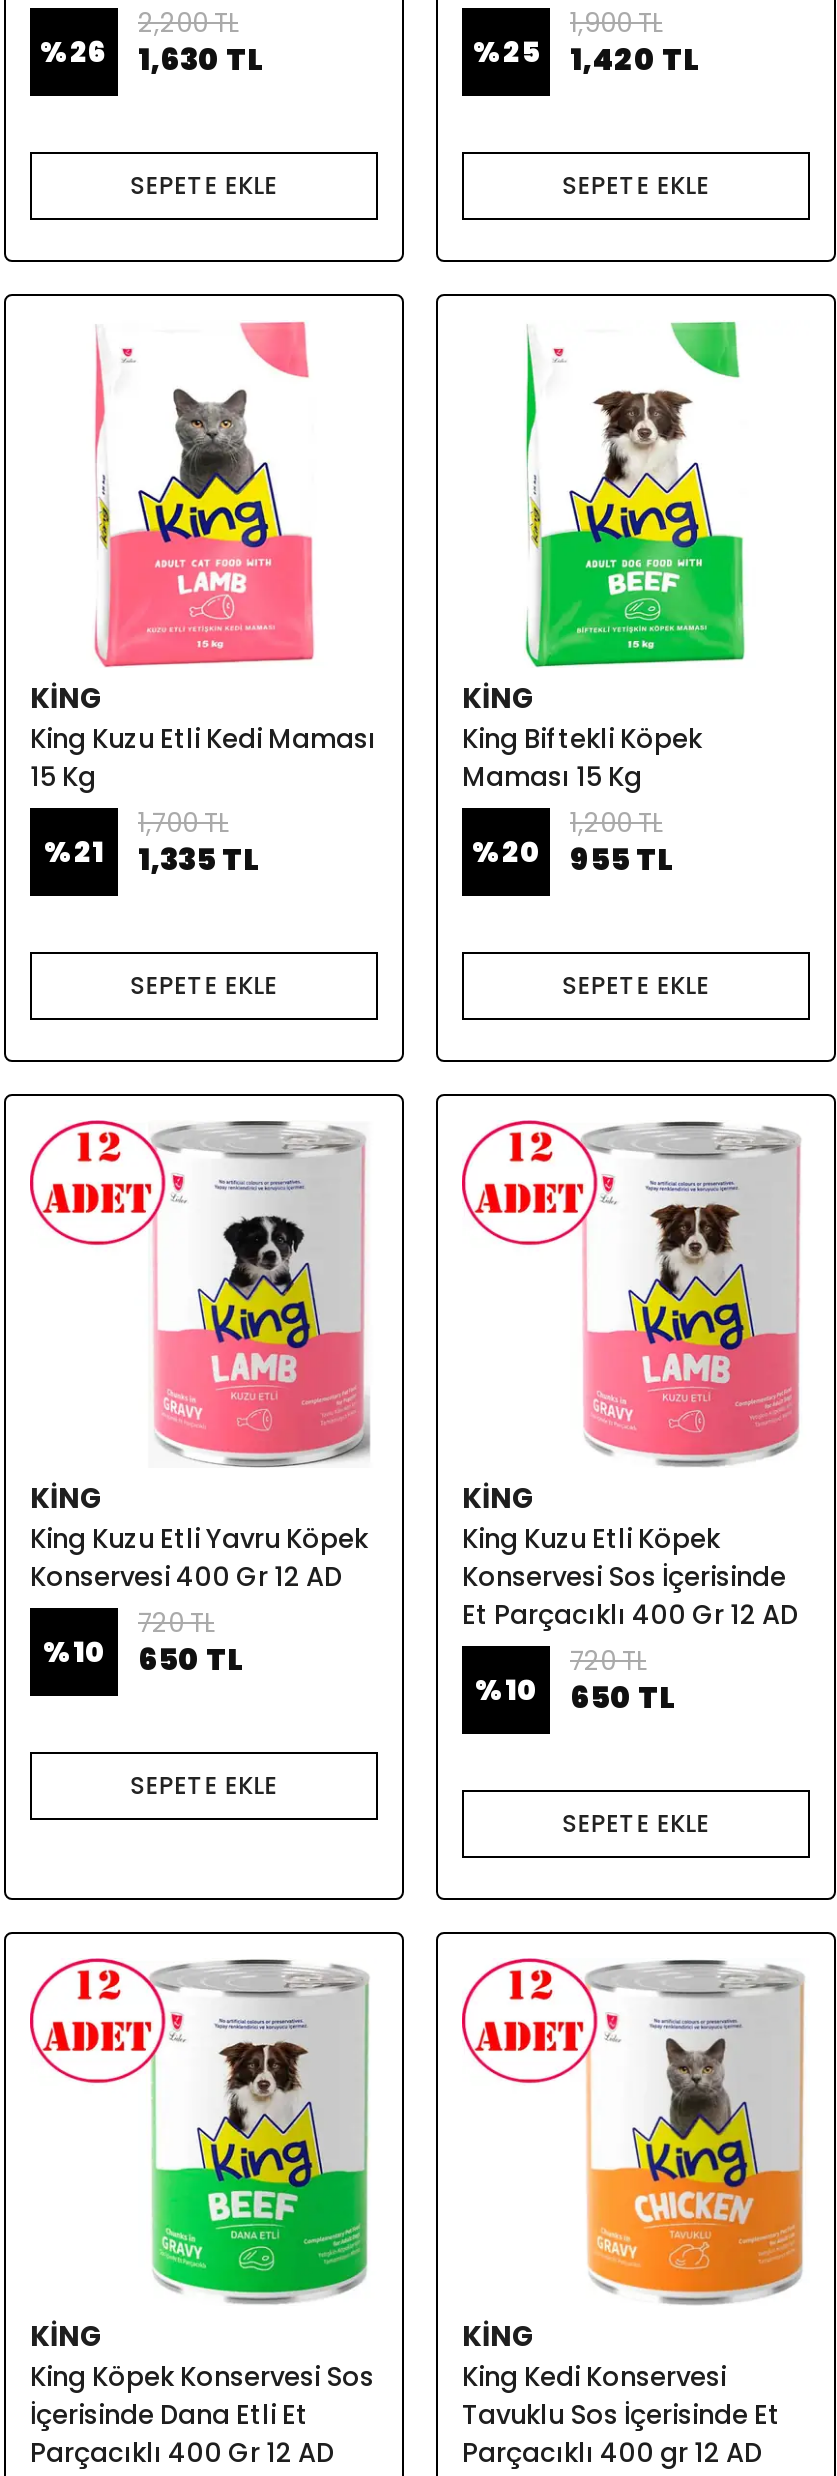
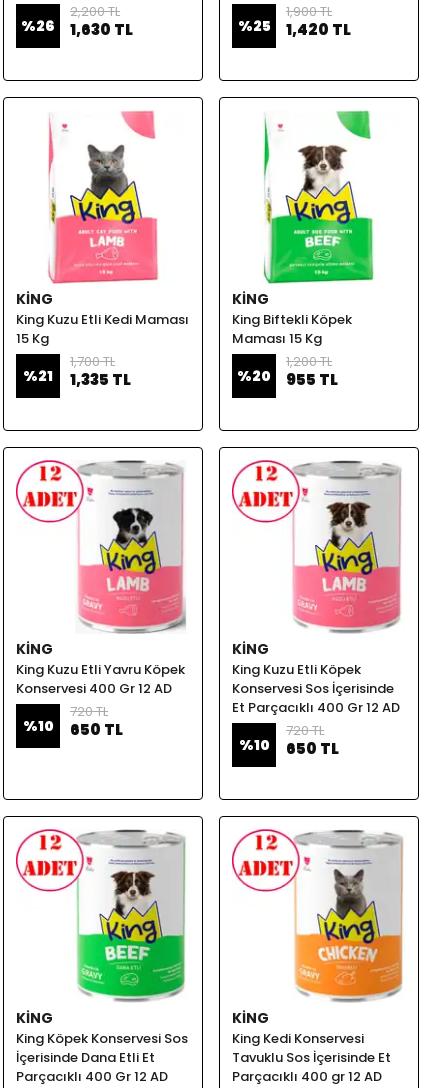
[130,168,278,202] SEPETE EKLE -> none
[562,168,710,202] SEPETE EKLE -> none
[130,968,278,1002] SEPETE EKLE -> none
[562,968,710,1002] SEPETE EKLE -> none
[130,1768,278,1802] SEPETE EKLE -> none
[562,1806,710,1840] SEPETE EKLE -> none

